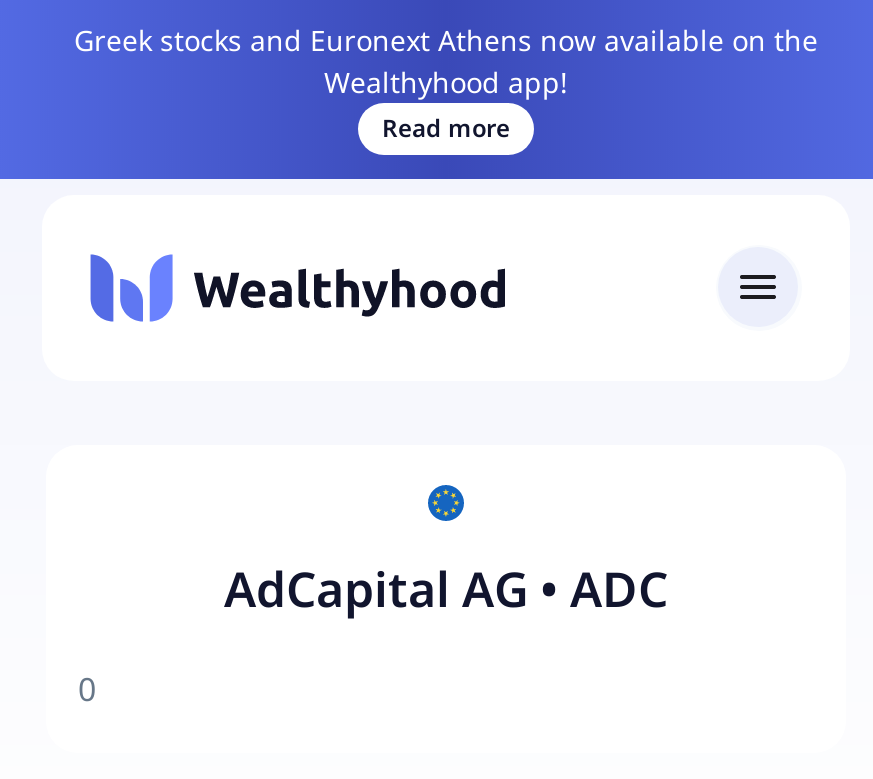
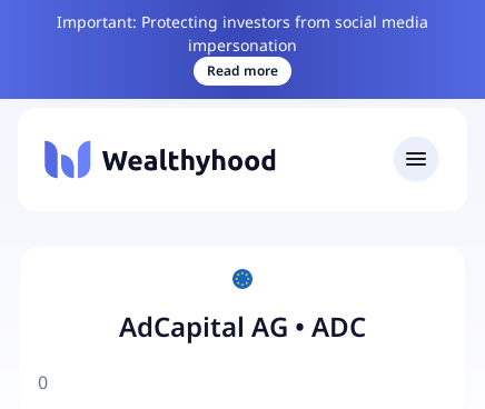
[74,21,818,101] Greek stocks and Euronext Athens now available on the | Wealthyhood app! -> [57,11,428,56] Important: Protecting investors from social media | impersonation

